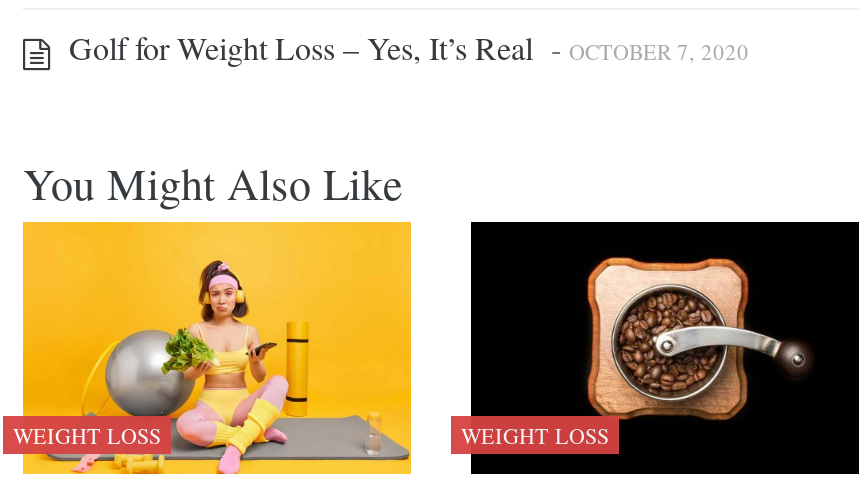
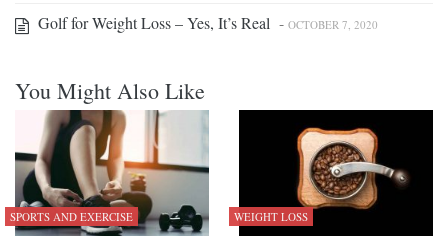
[13,220,413,476] [image] | WEIGHT LOSS -> [10,109,210,237] [image] | SPORTS AND EXERCISE

